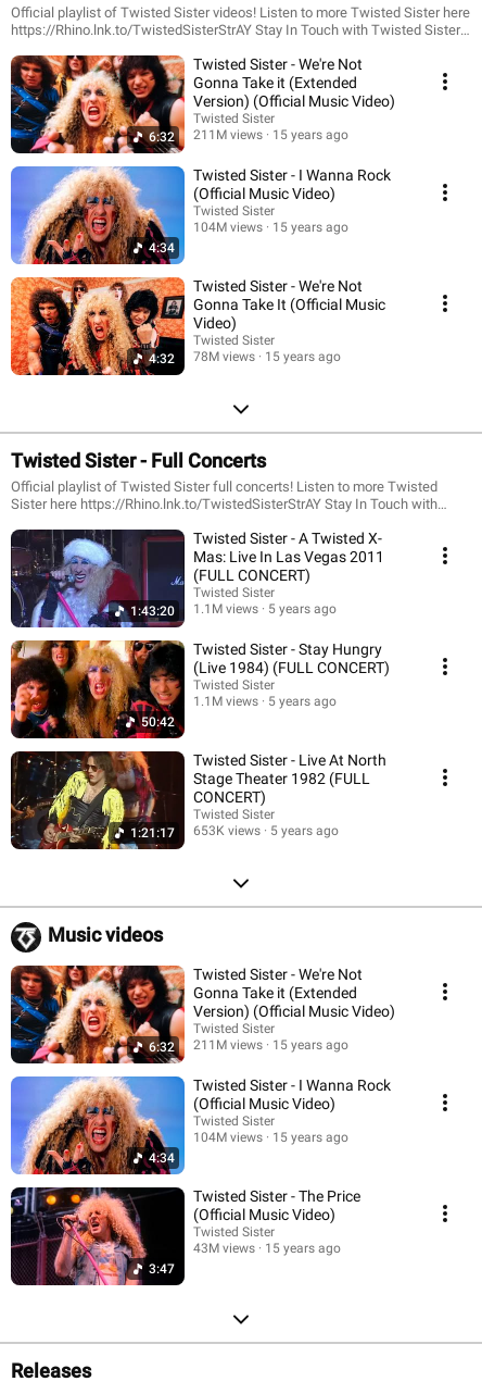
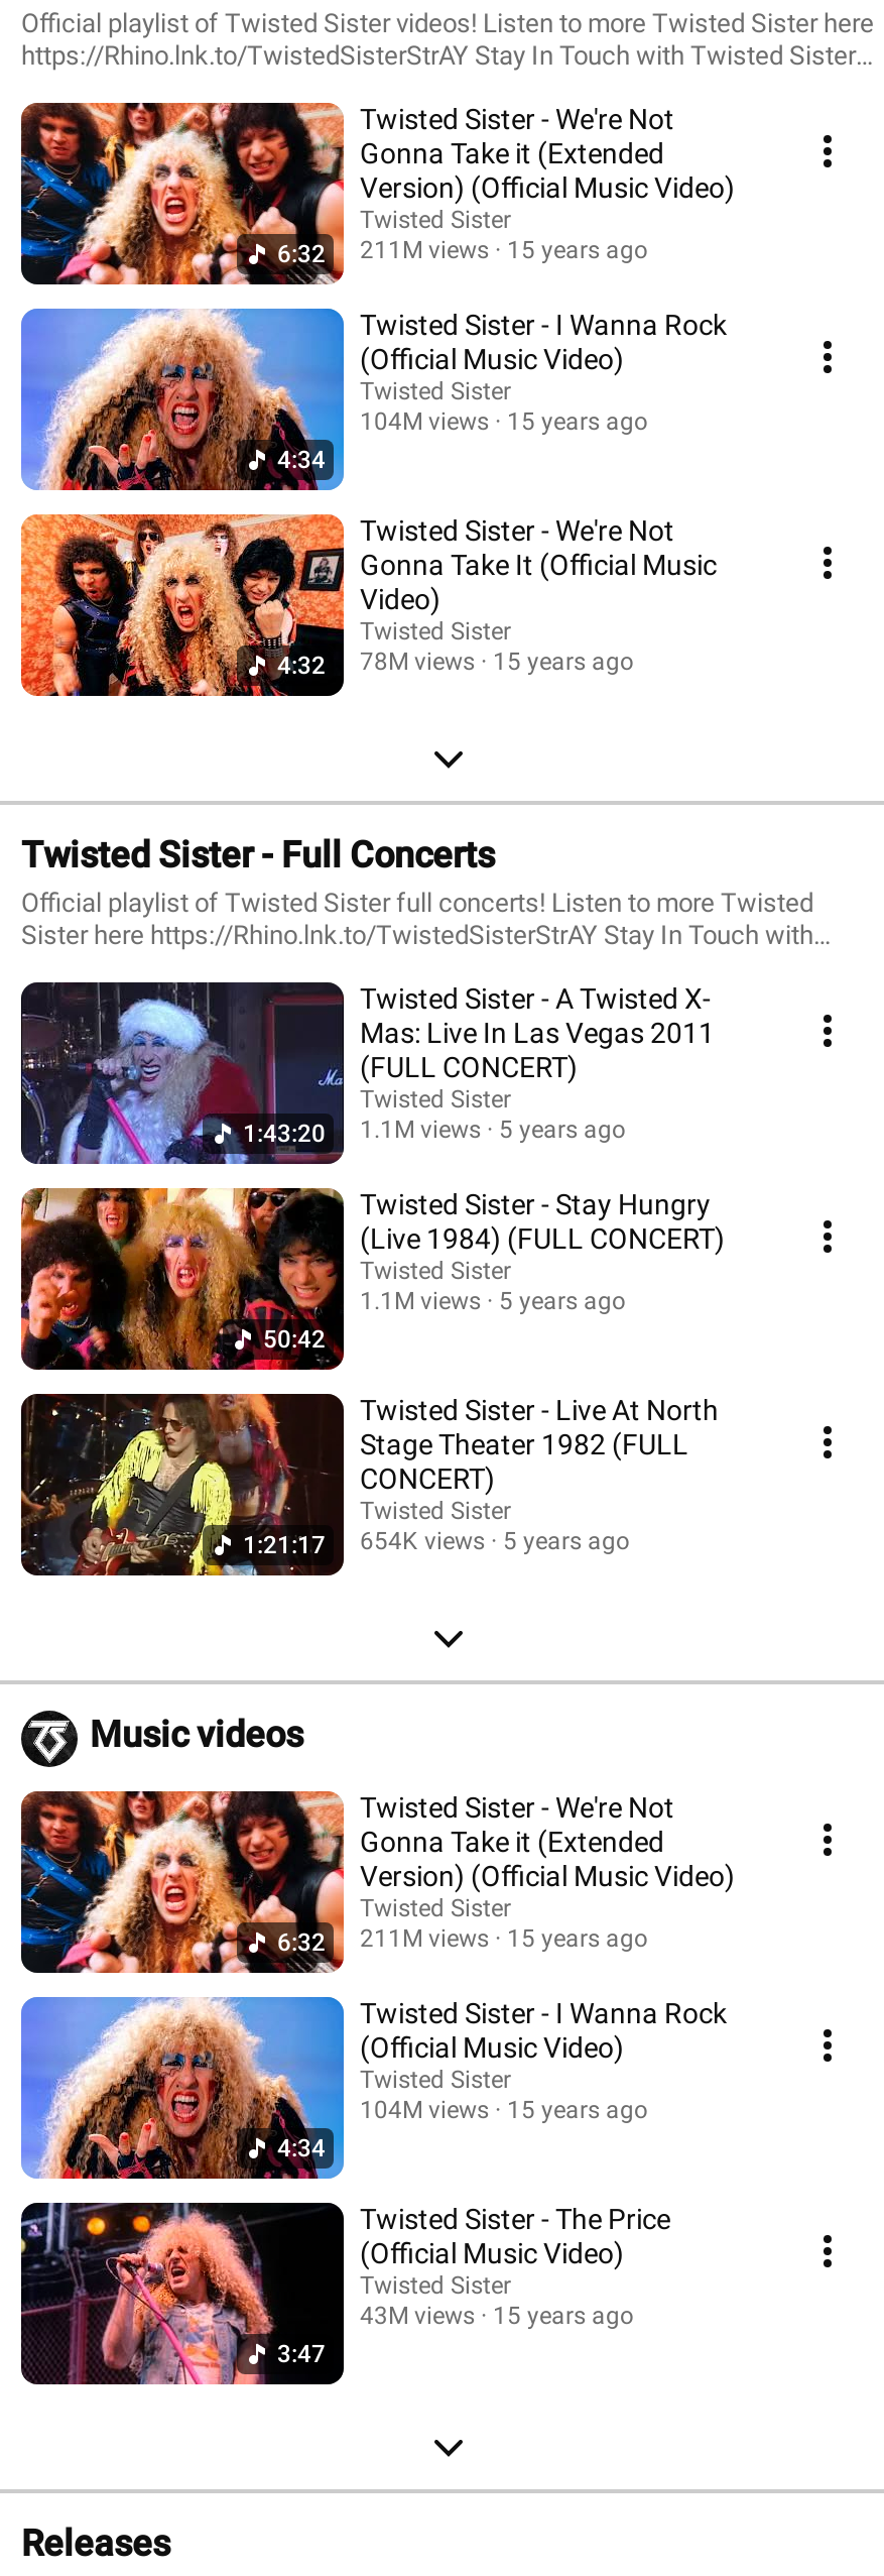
[130,823,339,841] 1:21:17 653K views 5 years ago -> [243,1527,630,1559] 1:21:17 654K views 5 years ago

